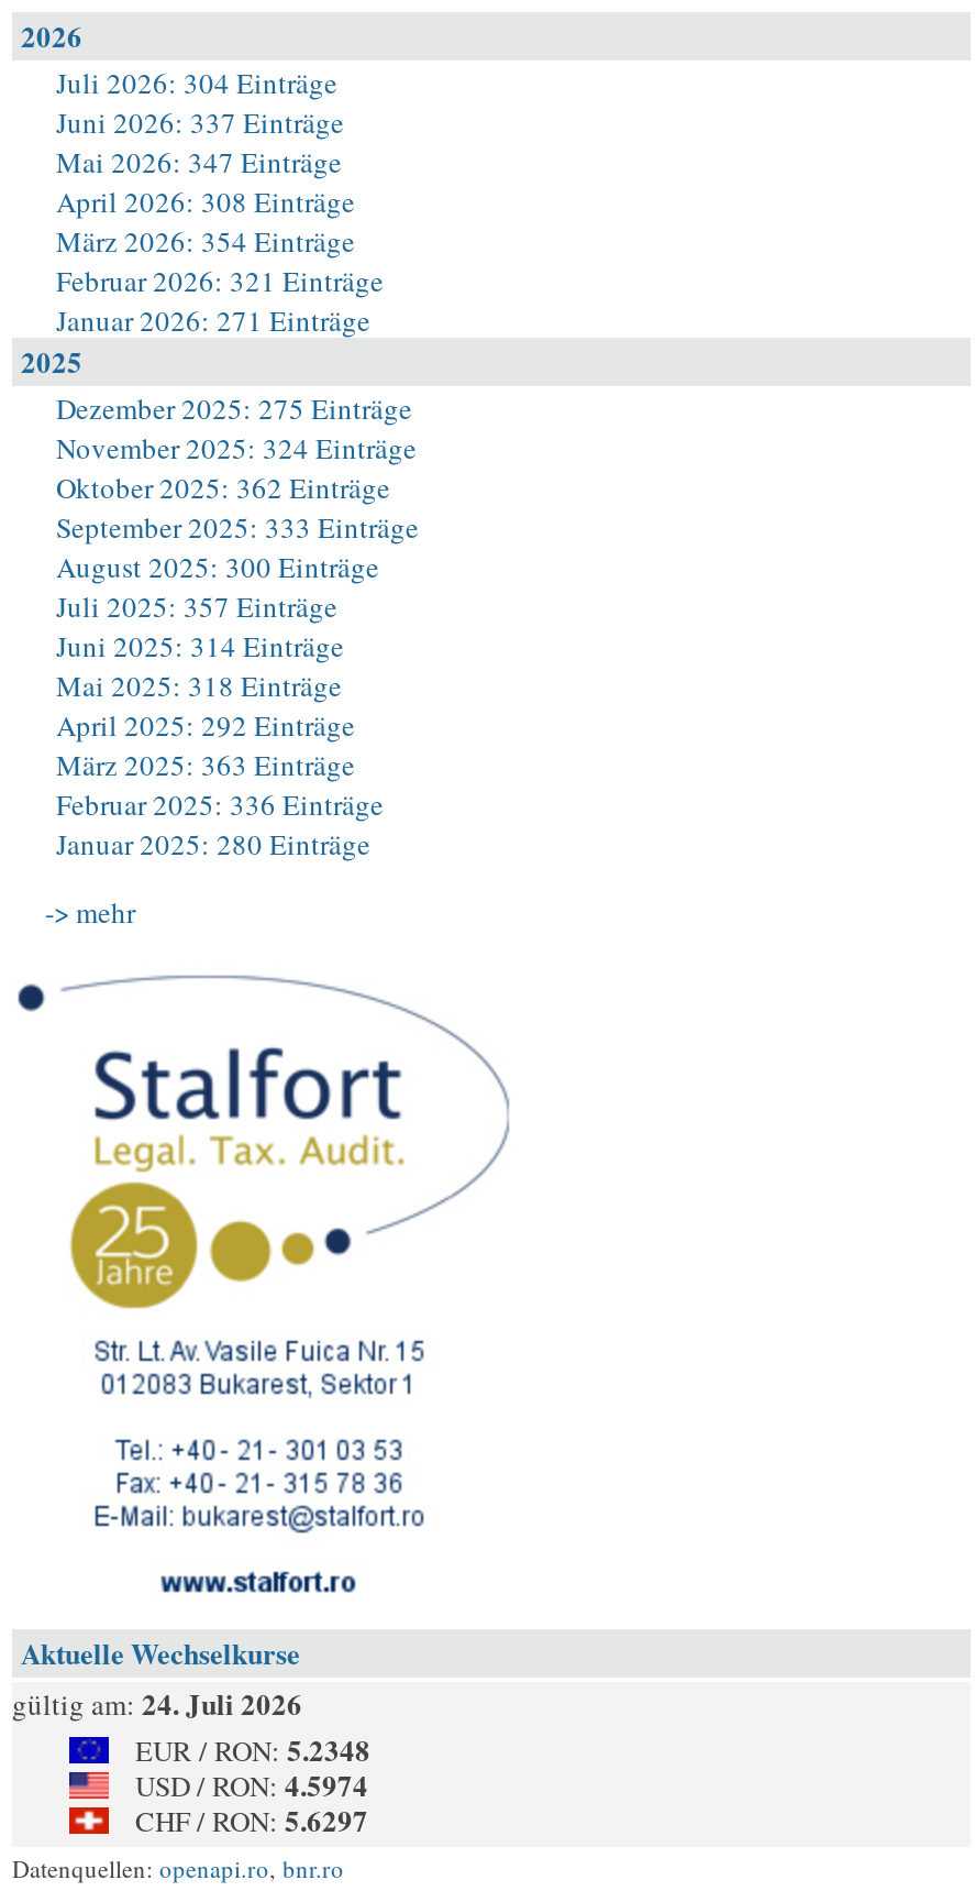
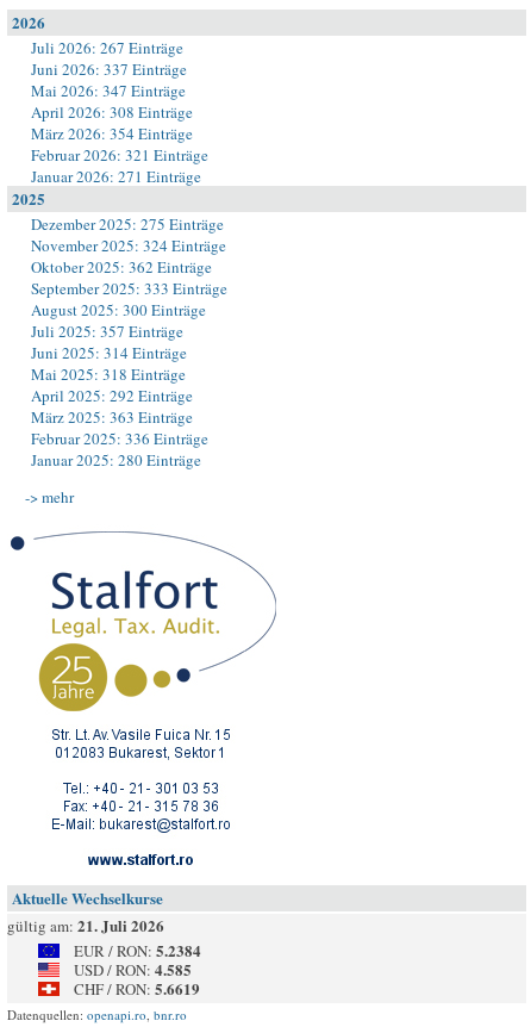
[56,63,337,102] Juli 2026: 304 Einträge -> [31,37,183,58] Juli 2026: 267 Einträge
[12,1682,302,1724] gültig am: 24. Juli 2026 -> [7,914,164,936] gültig am: 21. Juli 2026
[135,1728,370,1770] EUR / RON: 5.2348 -> [74,939,201,961] EUR / RON: 5.2384
[135,1763,368,1805] USD / RON: 4.5974 -> [74,958,192,981] USD / RON: 4.585
[135,1799,368,1840] CHF / RON: 5.6297 -> [74,977,200,1000] CHF / RON: 5.6619

